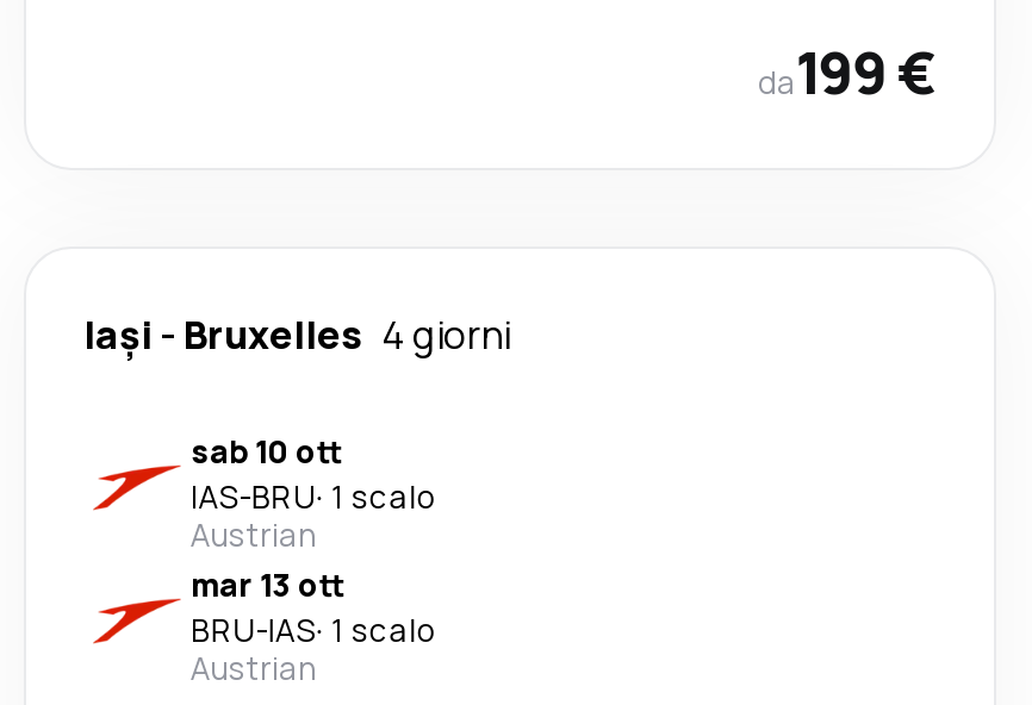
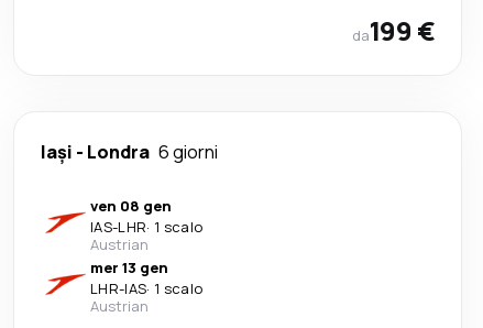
[83,308,510,361] Iași - Bruxelles 4 giorni -> [41,140,218,164] Iași - Londra 6 giorni
[191,430,437,518] sab 10 ott | IAS-BRU · 1 scalo -> [90,196,203,237] ven 08 gen | IAS-LHR · 1 scalo
[191,563,437,651] mar 13 ott | BRU-IAS · 1 scalo -> [90,258,203,298] mer 13 gen | LHR-IAS · 1 scalo

